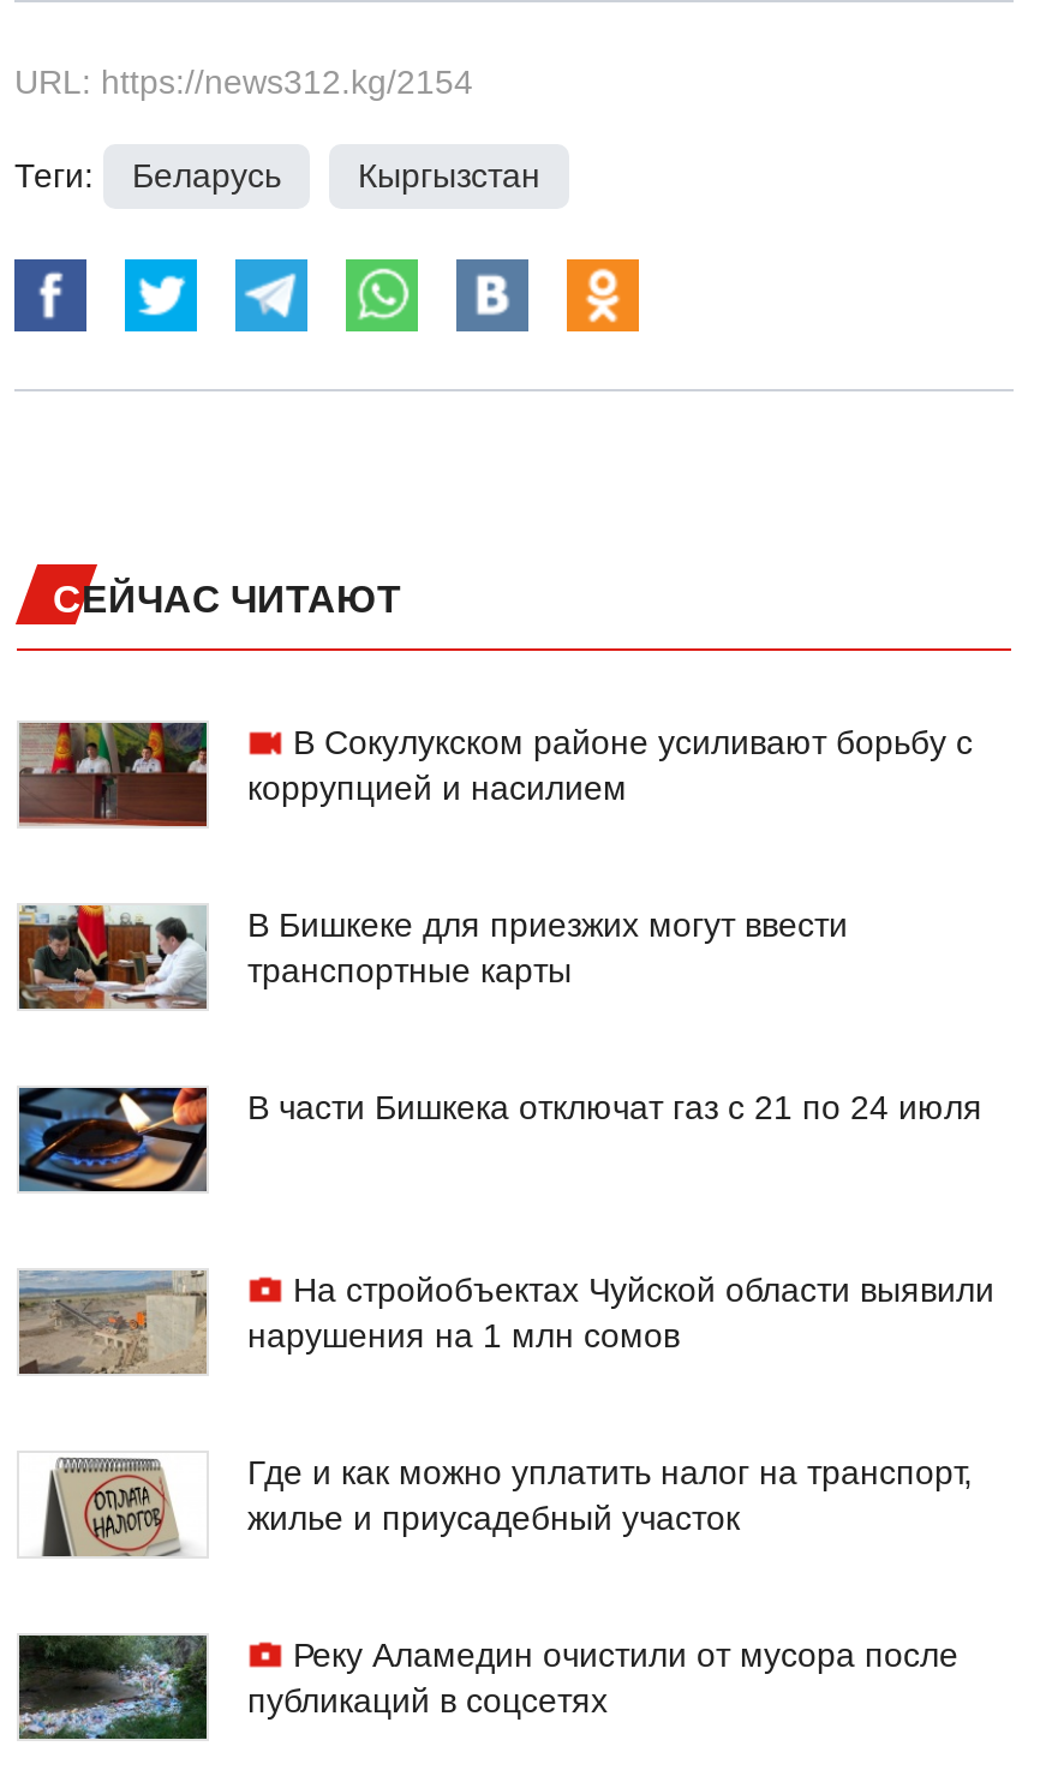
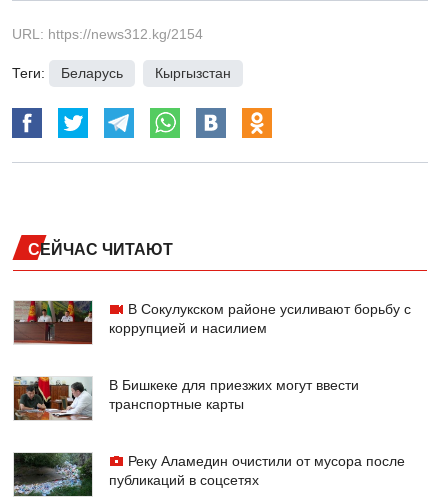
[17,1086,982,1194] [image] | В части Бишкека отключат газ с 21 по 24 июля -> none
[19,1268,994,1376] [image] | На стройобъектах Чуйской области выявили | нарушения на 1 млн сомов -> none
[38,1452,973,1556] [image] | Где и как можно уплатить налог на транспорт, | жилье и приусадебный участок -> none

